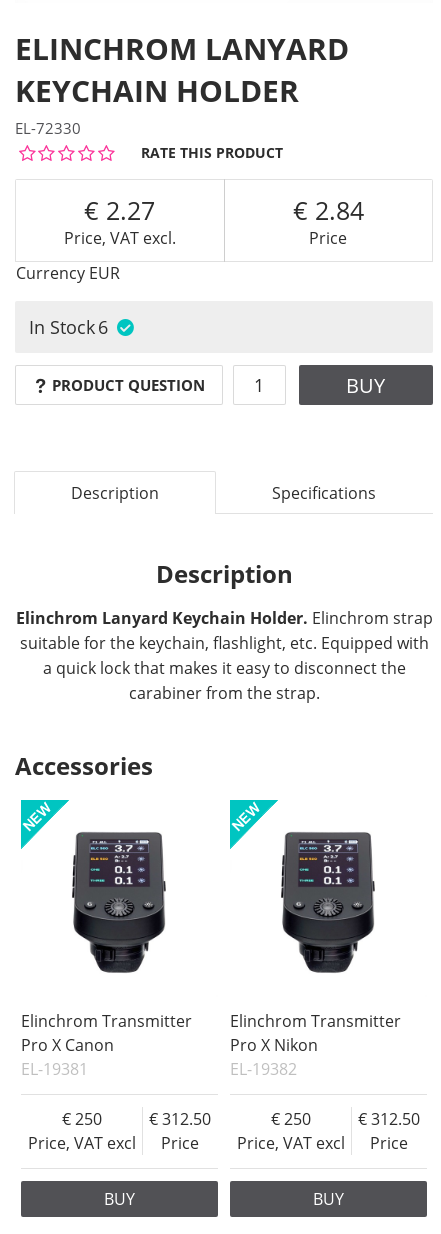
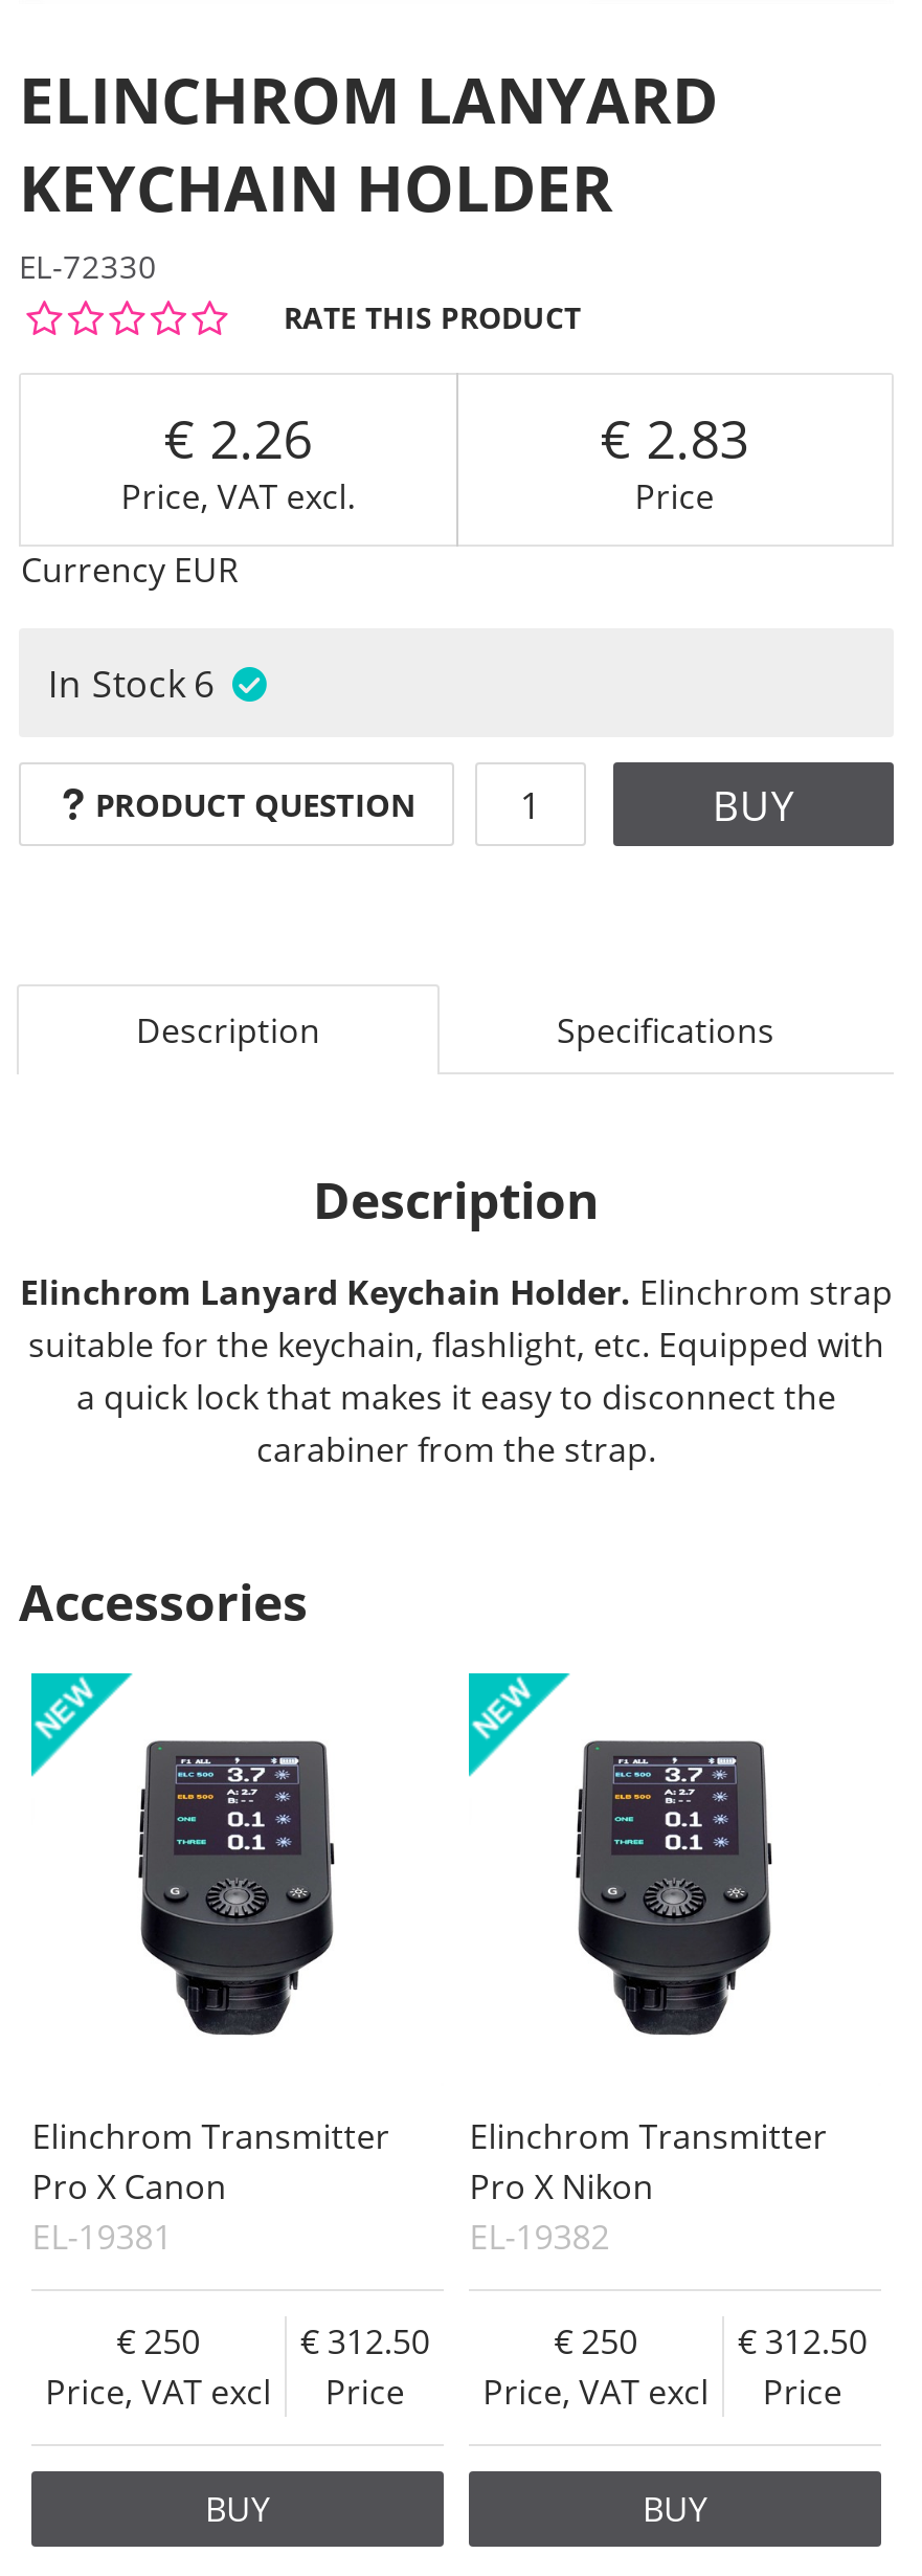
[106,193,155,227] 2.27 -> [210,401,312,472] 2.26
[315,193,364,227] 2.84 -> [646,401,749,472] 2.83

